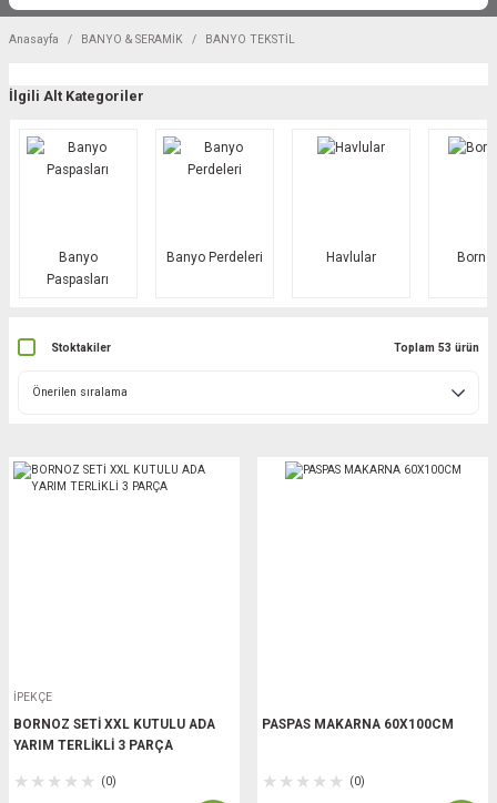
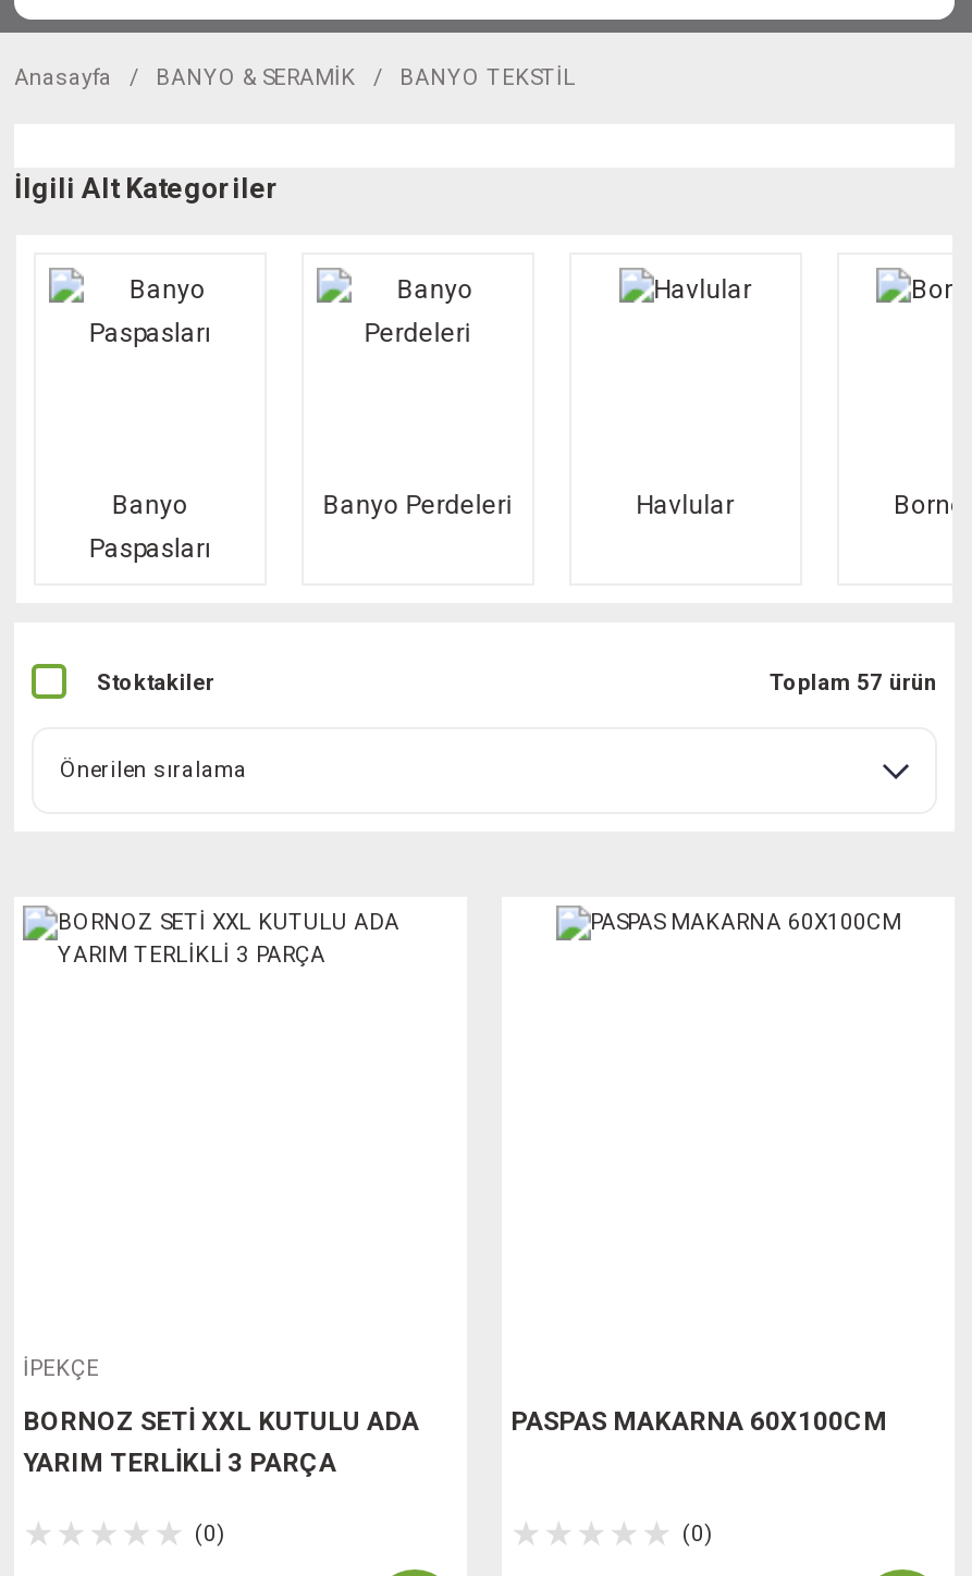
[394,341,479,354] Toplam 53 ürün -> [770,670,937,694] Toplam 57 ürün

